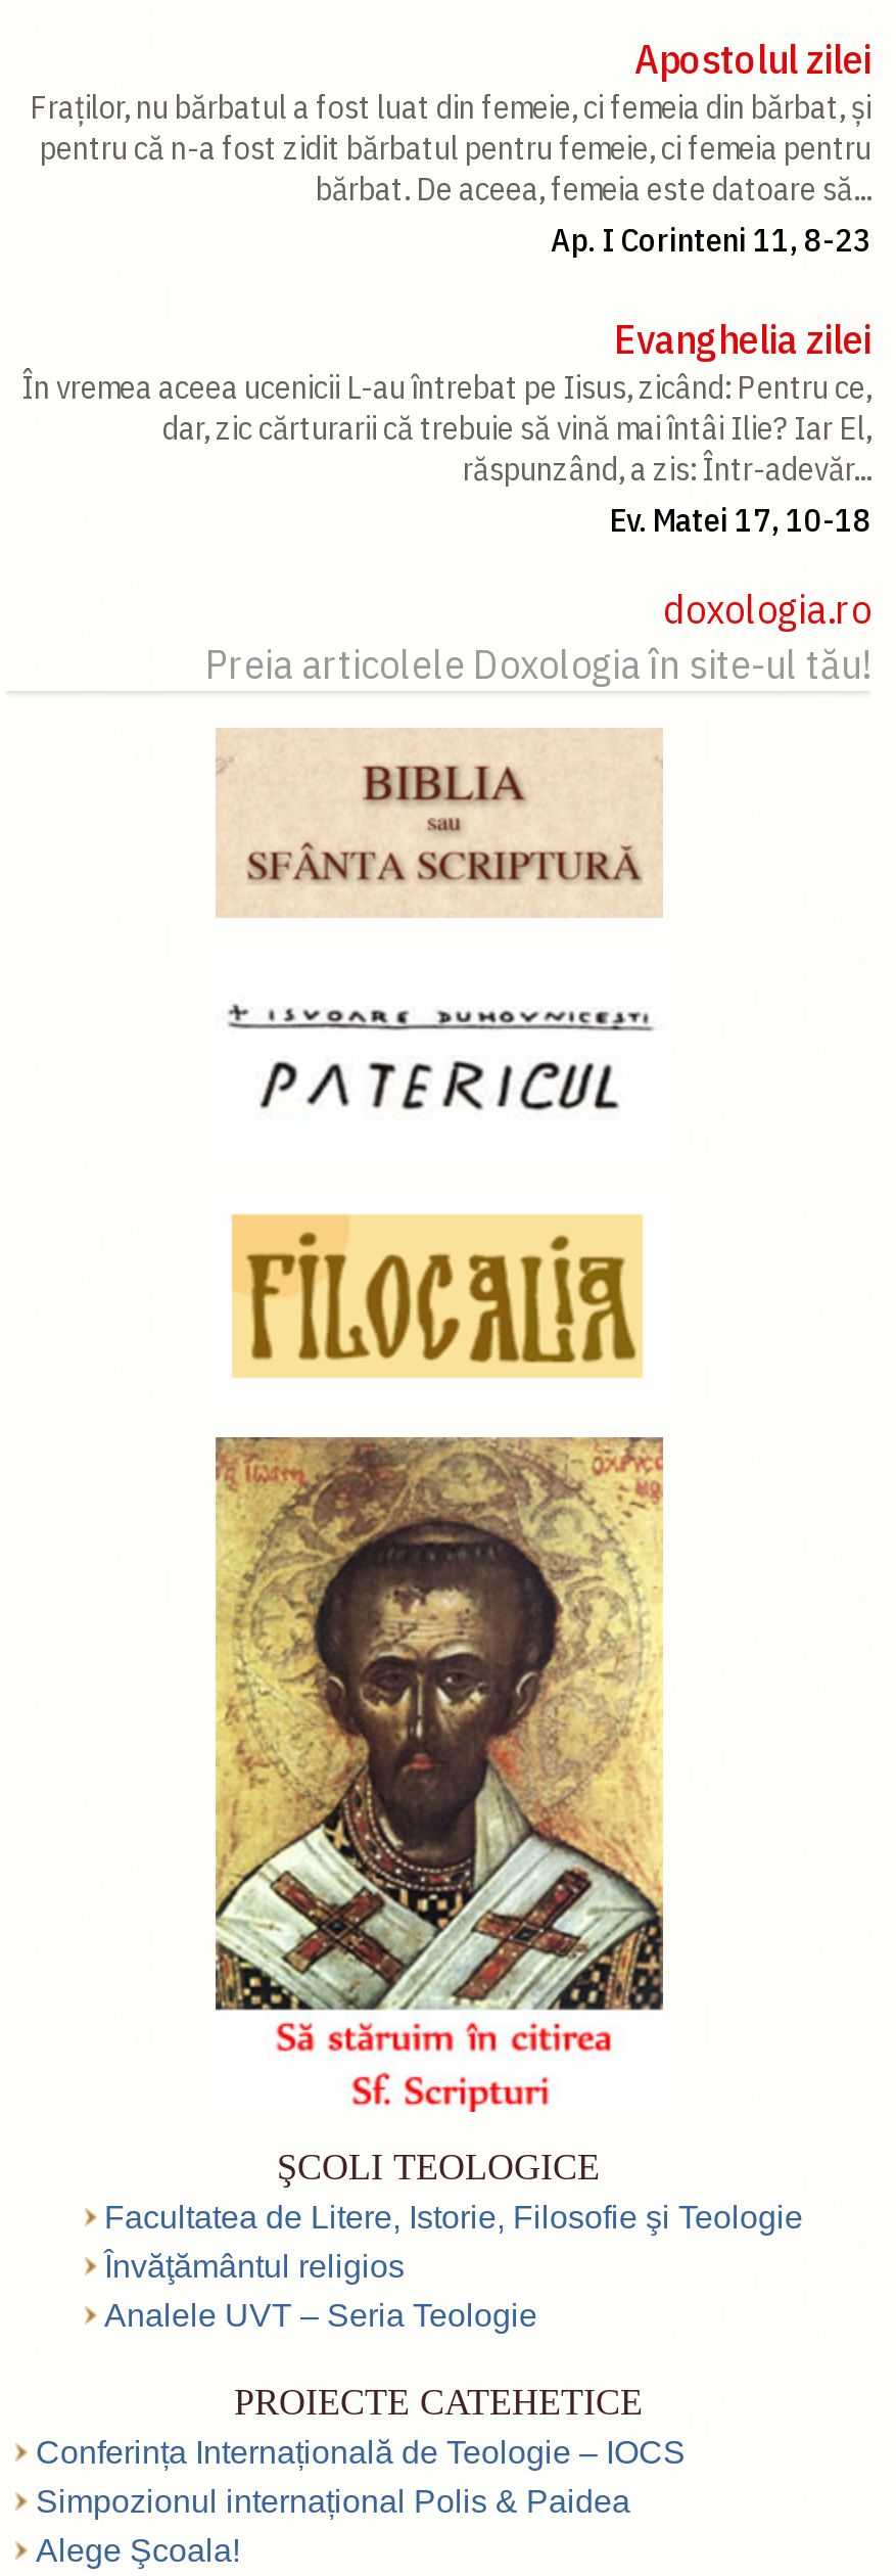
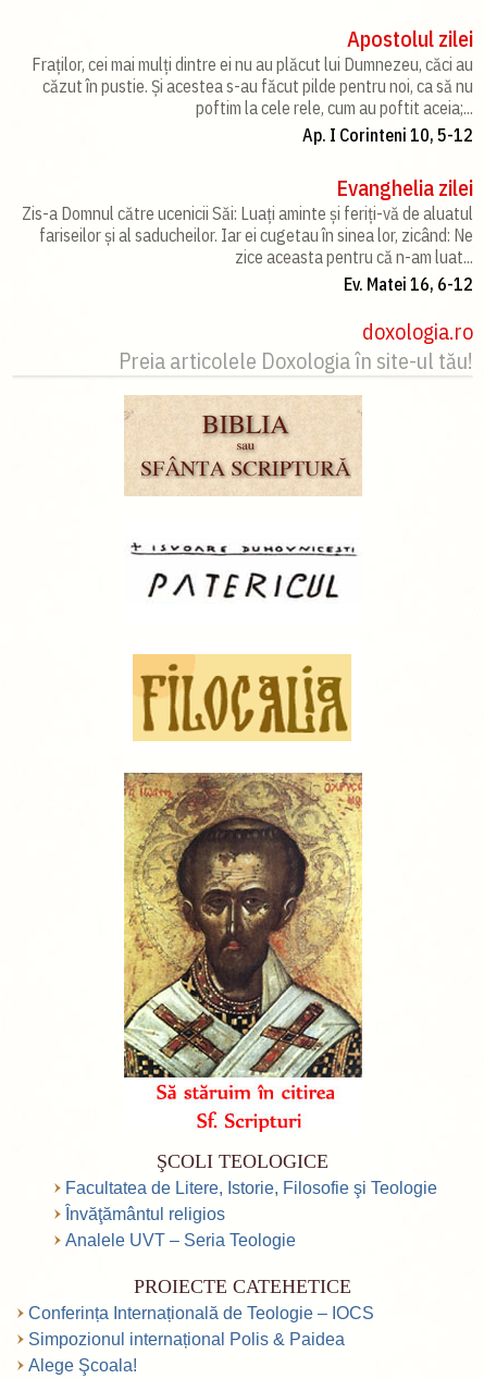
[30,86,871,260] Fraților, nu bărbatul a fost luat din femeie, ci femeia din bărbat, și | pentru că n-a fost zidit bărbatul pentru femeie, ci femeia pentru | bărbat. De aceea, femeia este datoare să... | Ap. I Corinteni 11, 8-23 -> [32,53,473,146] Fraților, cei mai mulți dintre ei nu au plăcut lui Dumnezeu, căci au | căzut în pustie. Și acestea s-au făcut pilde pentru noi, ca să nu | poftim la cele rele, cum au poftit aceia;... | Ap. I Corinteni 10, 5-12
[21,366,871,540] În vremea aceea ucenicii L-au întrebat pe Iisus, zicând: Pentru ce, | dar, zic cărturarii că trebuie să vină mai întâi Ilie? Iar El, | răspunzând, a zis: Într-adevăr... | Ev. Matei 17, 10-18 -> [22,202,473,295] Zis-a Domnul către ucenicii Săi: Luați aminte și feriți-vă de aluatul | fariseilor și al saducheilor. Iar ei cugetau în sinea lor, zicând: Ne | zice aceasta pentru că n-am luat... | Ev. Matei 16, 6-12

